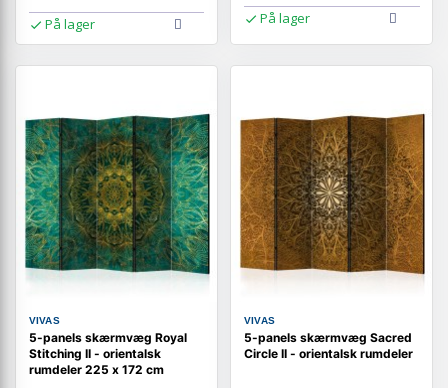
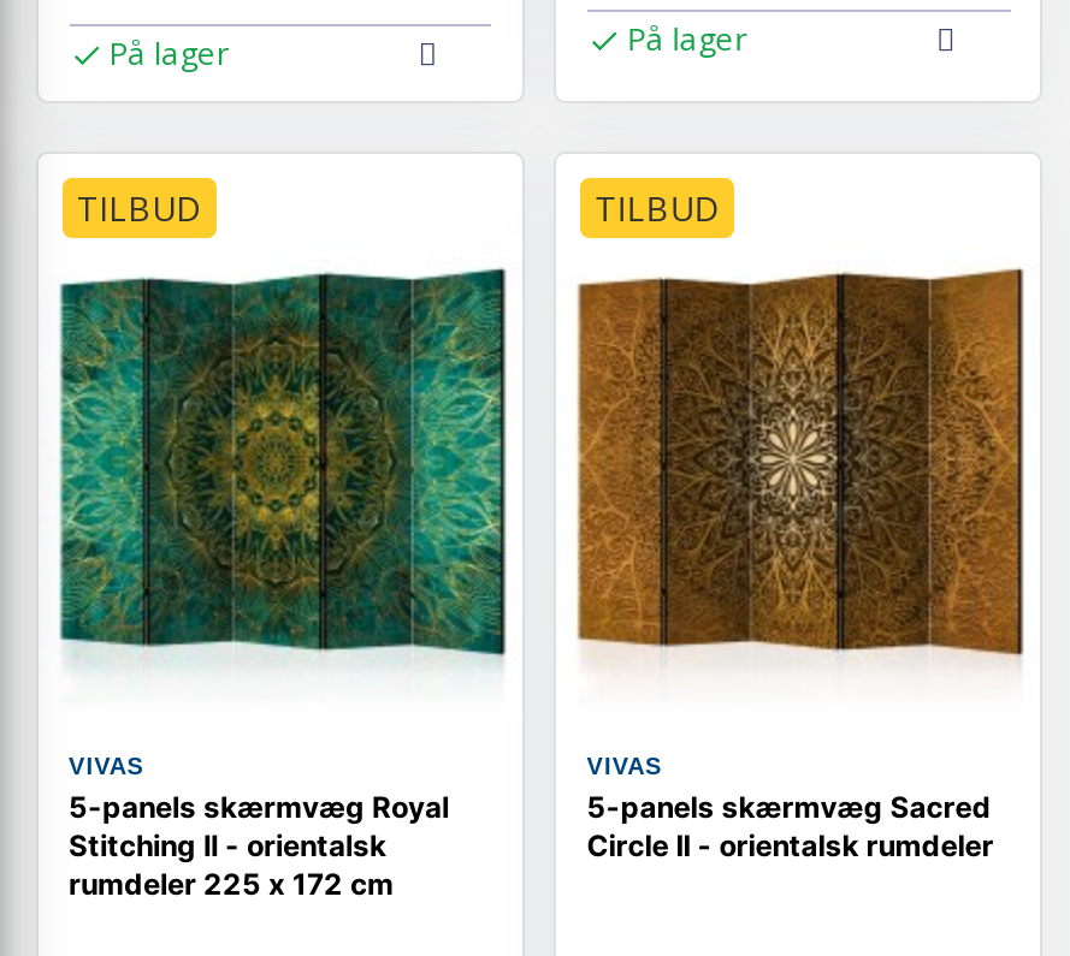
none -> [77,185,202,231] TILBUD
none -> [595,185,720,231] TILBUD

